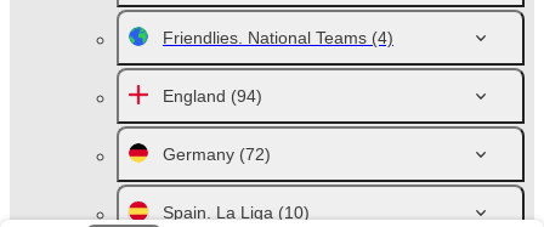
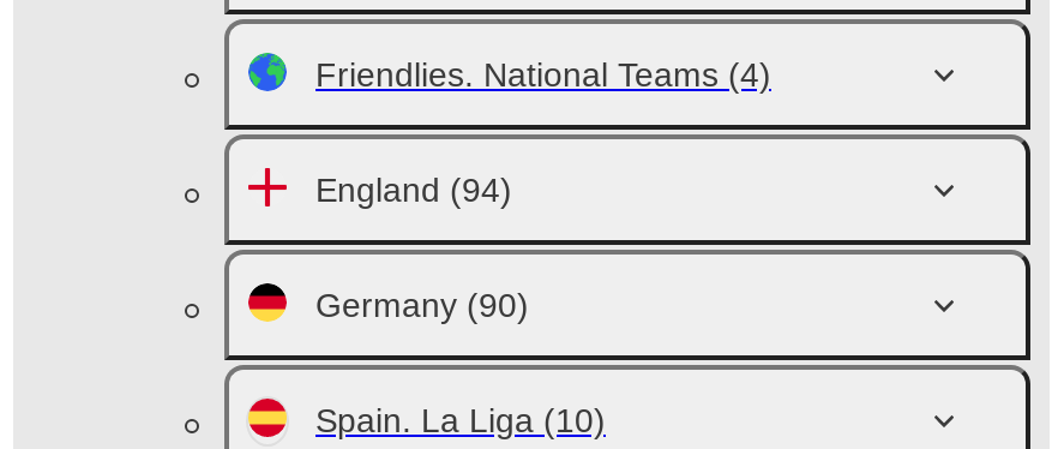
[163,144,271,164] Germany (72) -> [315,286,529,324] Germany (90)

